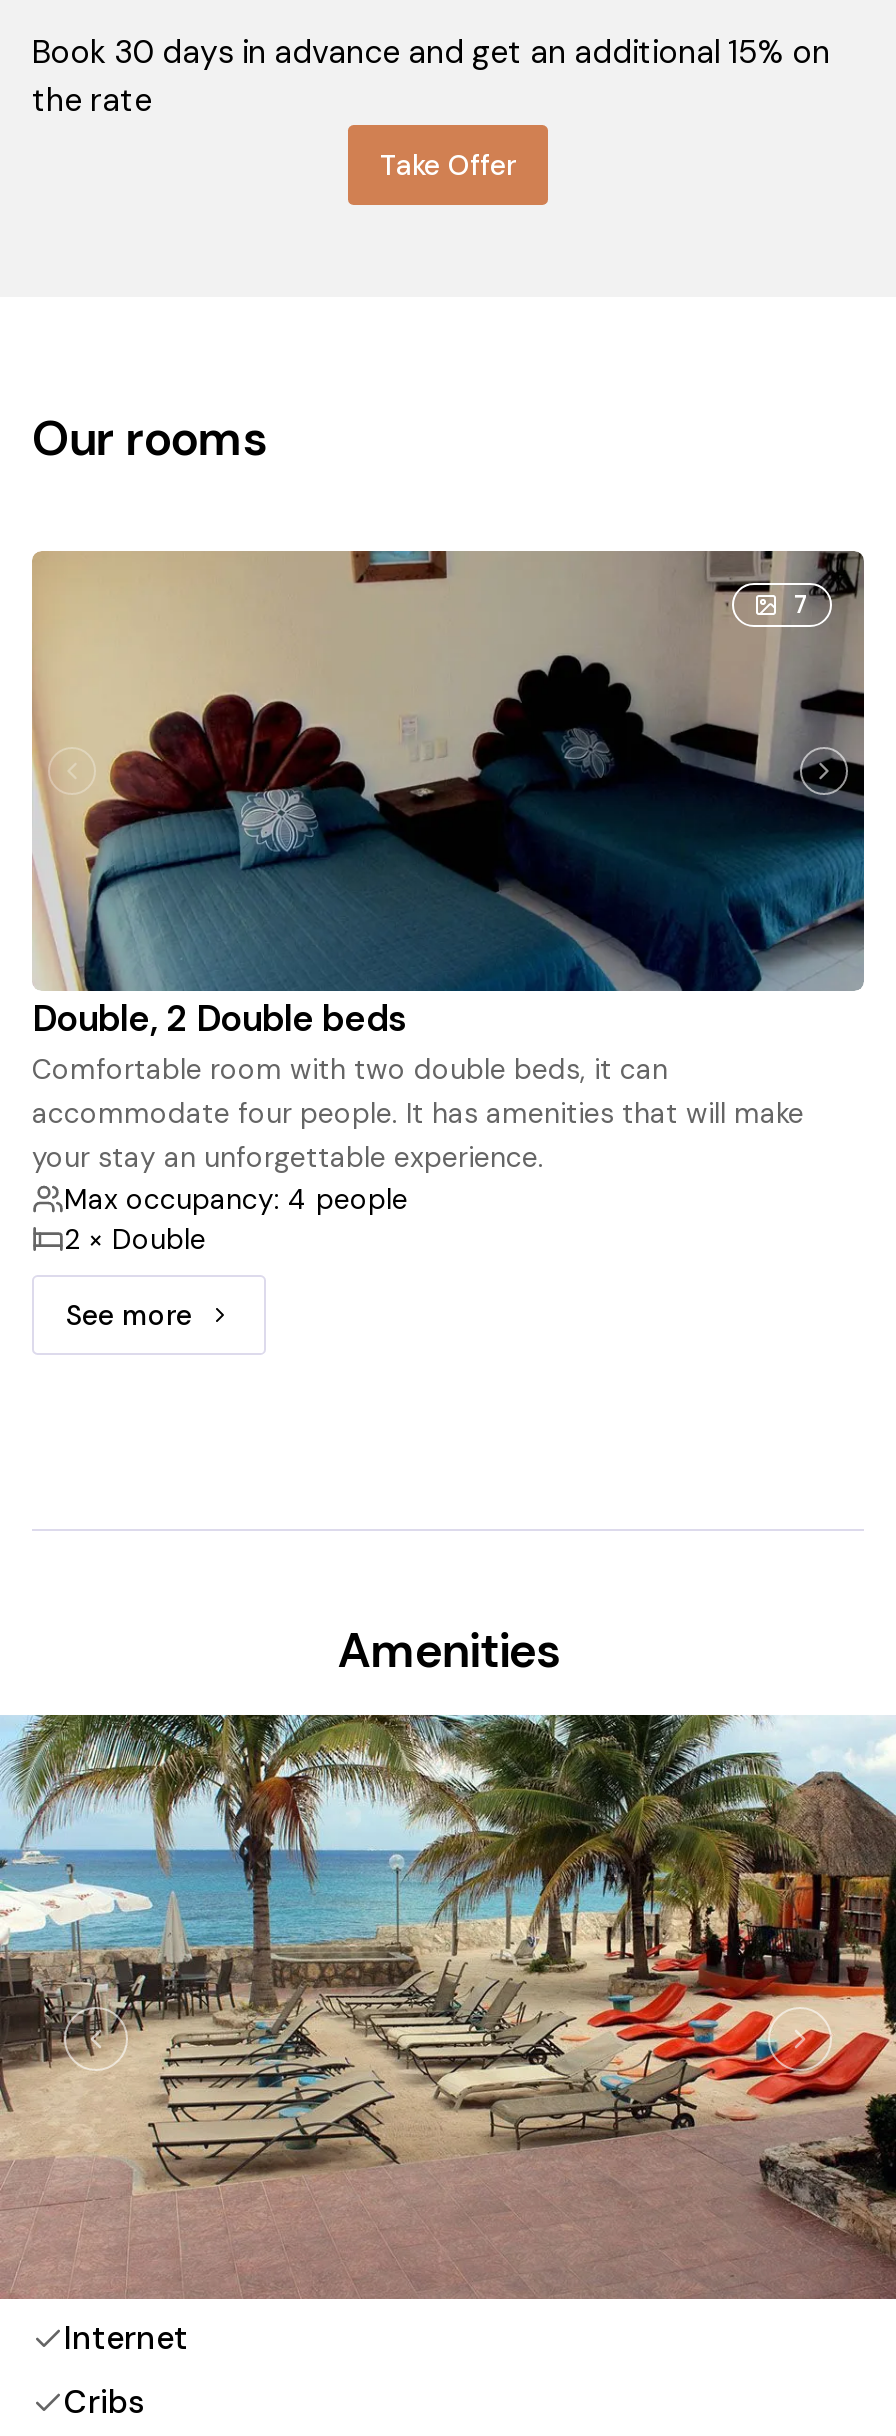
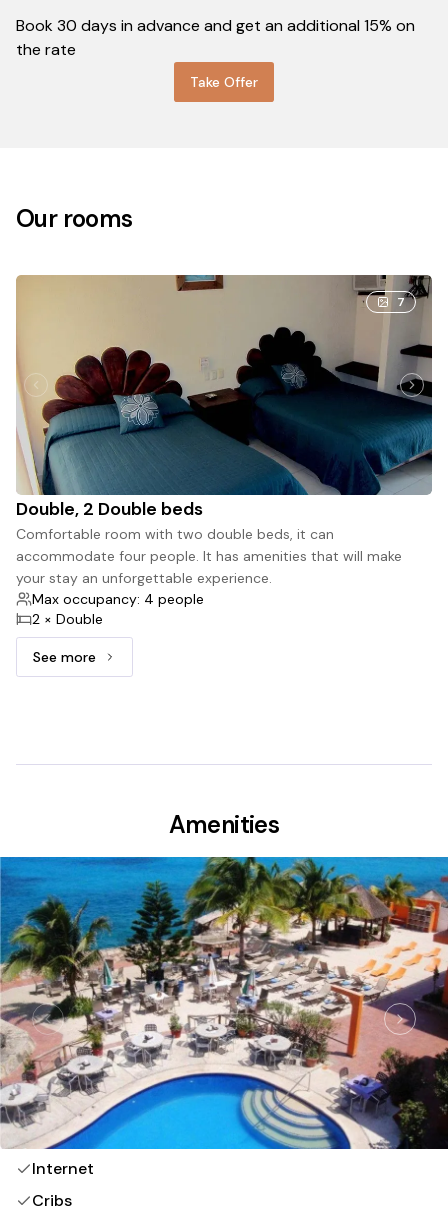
[6,1713,890,2301] [image] -> [3,856,445,1150] [image]

